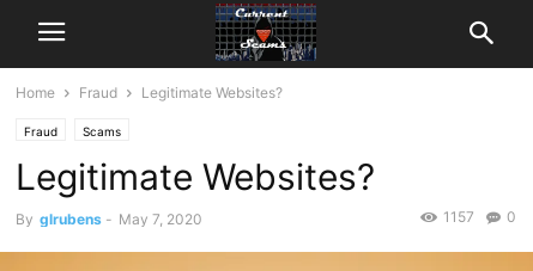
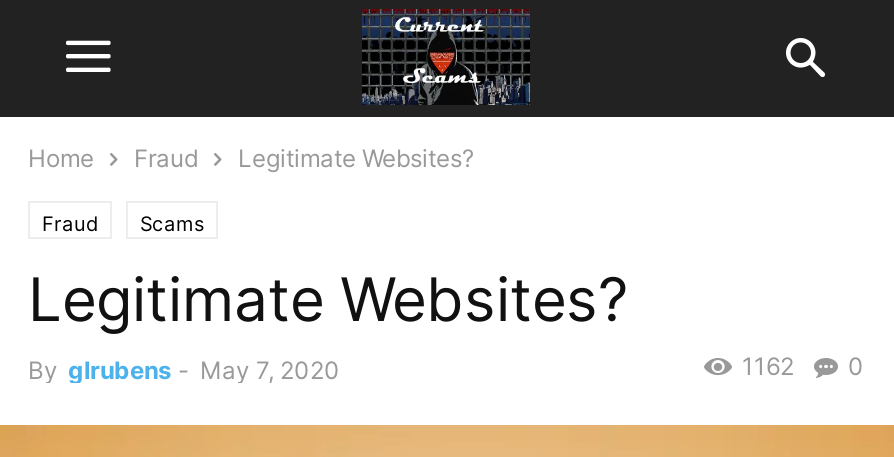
[443,208,516,226] 1157 0 -> [742,351,864,381] 1162 0

